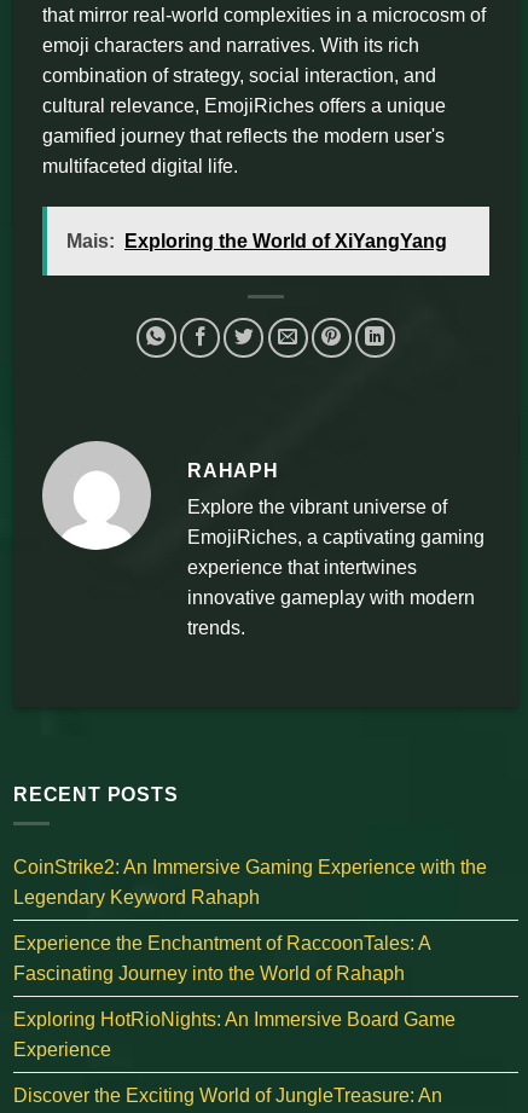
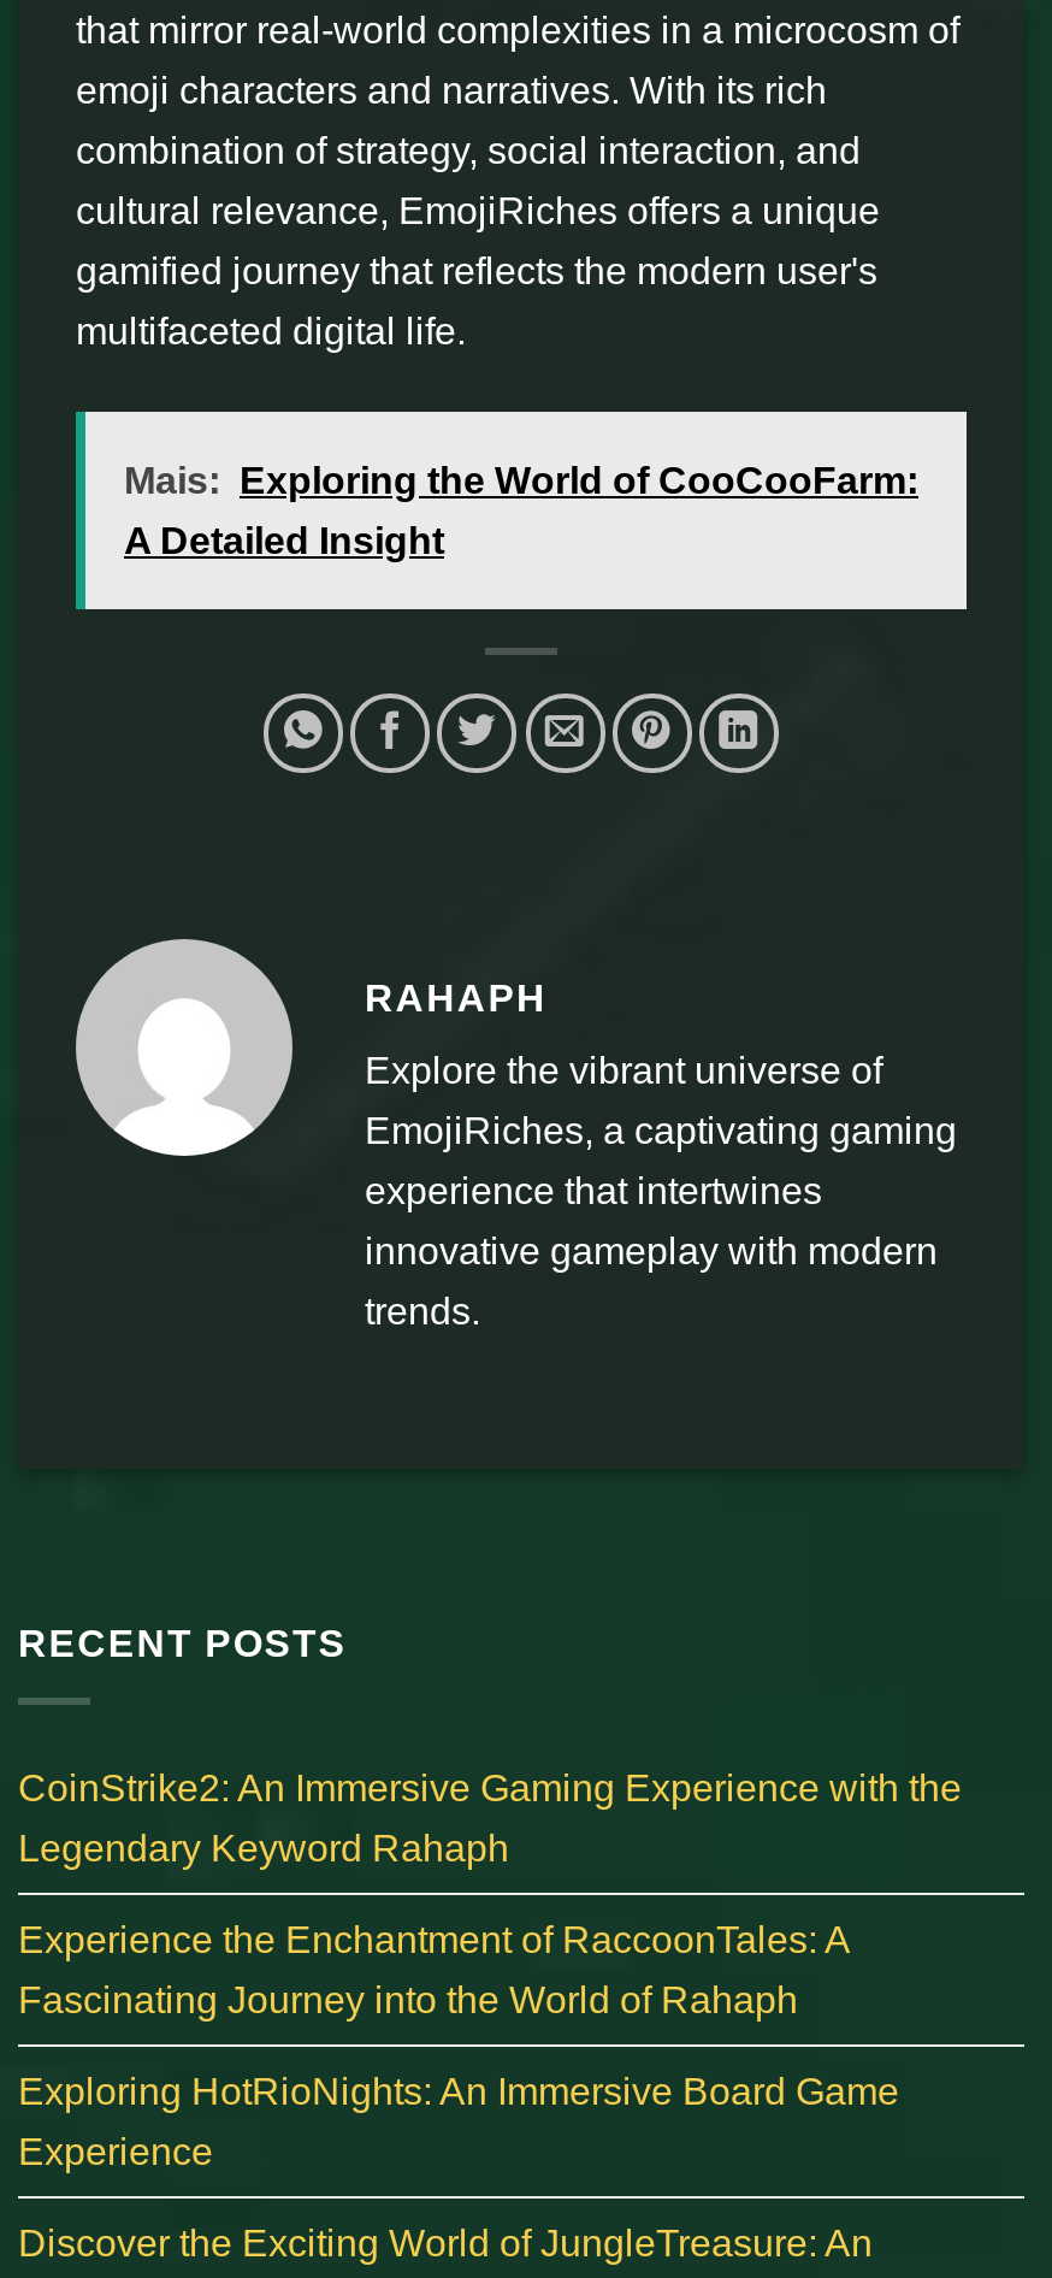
[66,231,447,251] Mais: Exploring the World of XiYangYang -> [124,460,918,561] Mais: Exploring the World of CooCooFarm: | A Detailed Insight

